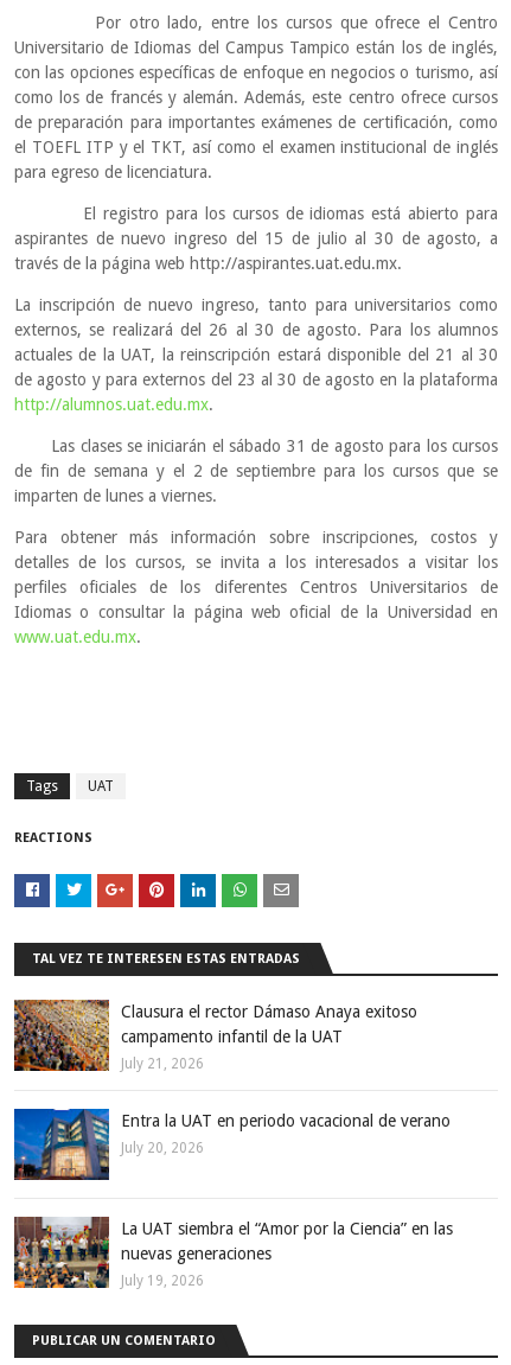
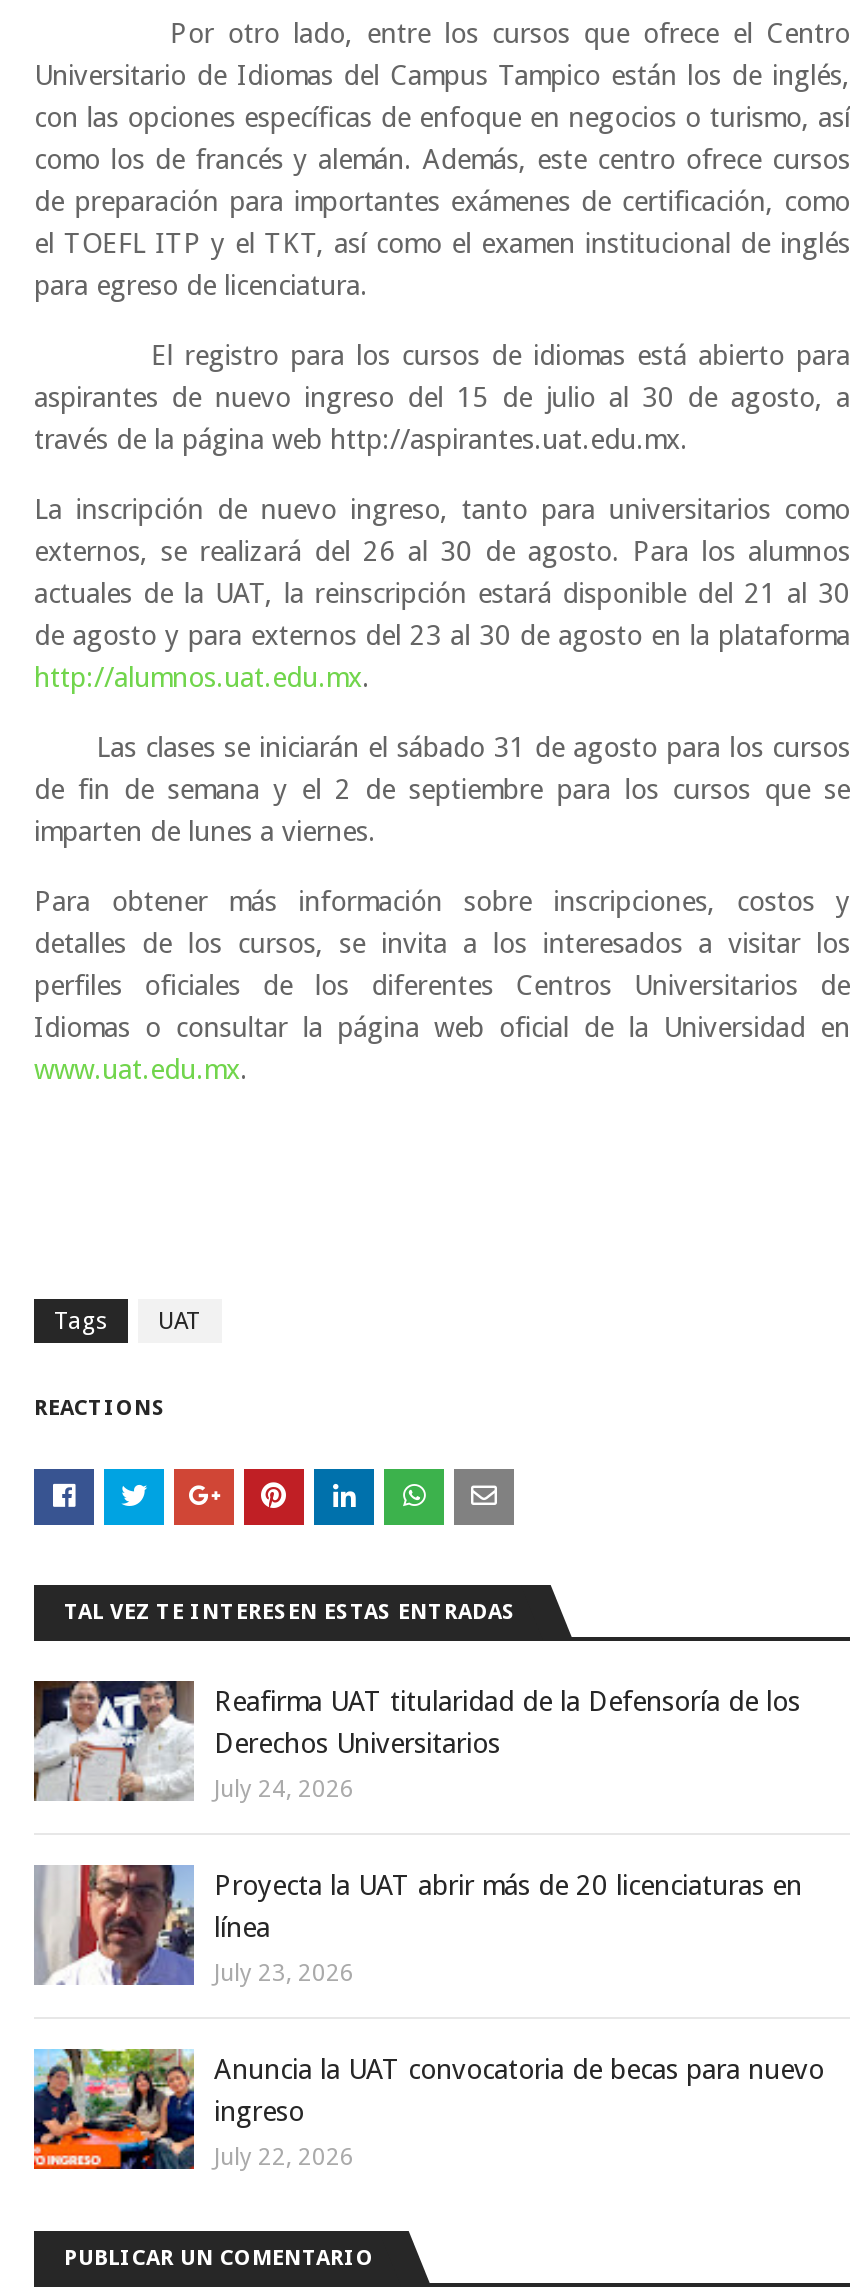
[13,999,417,1072] [image] | Clausura el rector Dámaso Anaya exitoso | campamento infantil de la UAT -> [34,1679,800,1803] [image] | Reafirma UAT titularidad de la Defensoría de los | Derechos Universitarios
[121,1055,204,1072] July 21, 2026 -> [214,1775,354,1803] July 24, 2026
[13,1108,451,1181] [image] | Entra la UAT en periodo vacacional de verano -> [34,1863,802,1987] [image] | Proyecta la UAT abrir más de 20 licenciaturas en | línea
[121,1140,204,1156] July 20, 2026 -> [214,1959,354,1987] July 23, 2026
[13,1216,453,1289] [image] | La UAT siembra el “Amor por la Ciencia” en las | nuevas generaciones -> [32,2047,824,2171] [image] | Anuncia la UAT convocatoria de becas para nuevo | ingreso
[121,1272,204,1289] July 19, 2026 -> [214,2143,354,2171] July 22, 2026

